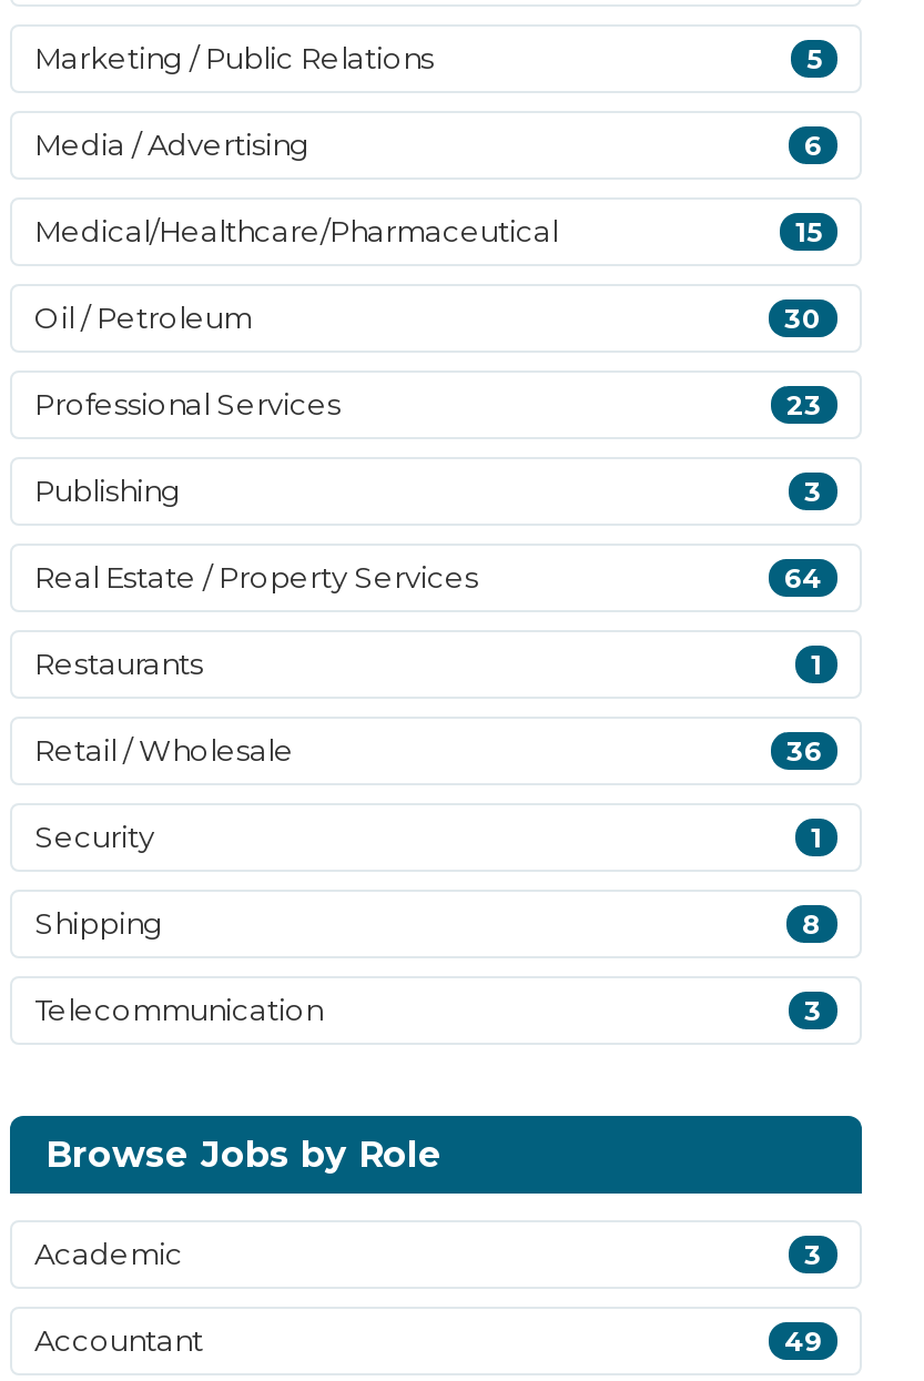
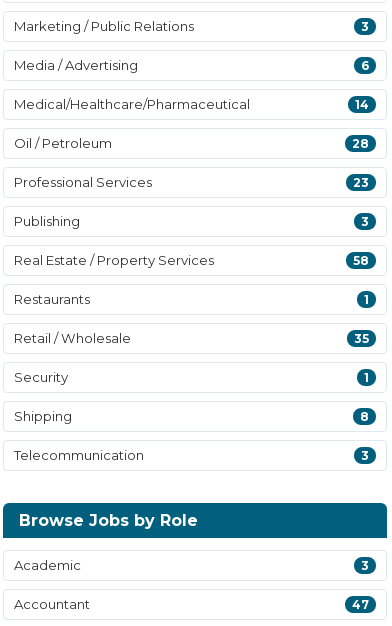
[806,41,822,75] 5 -> [361,19,369,34] 3
[795,214,822,248] 15 -> [355,97,369,112] 14
[784,301,822,334] 30 -> [352,136,369,151] 28
[784,560,822,594] 64 -> [353,253,369,268] 58
[786,733,822,767] 36 -> [354,331,369,346] 35
[784,1324,822,1357] 49 -> [352,597,369,612] 47

